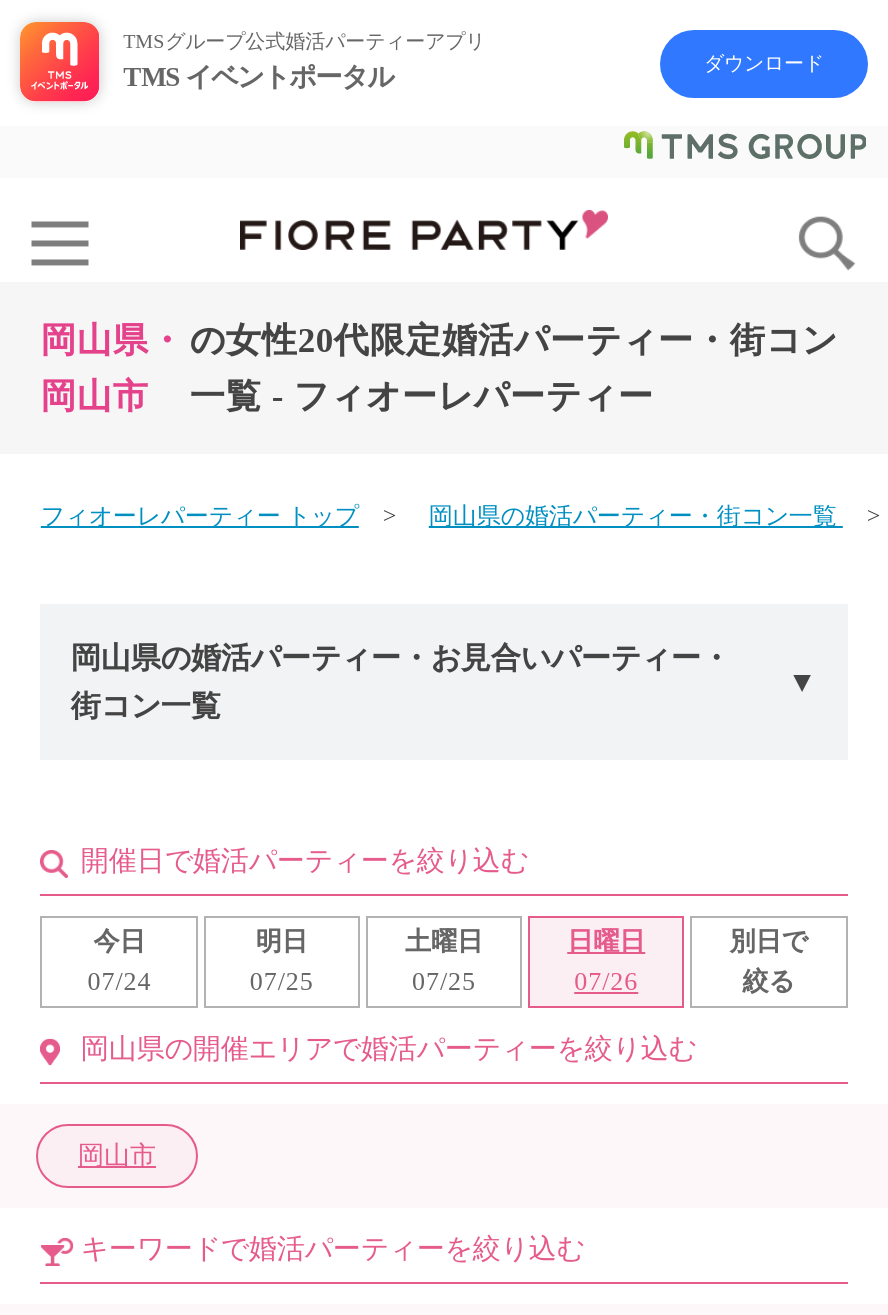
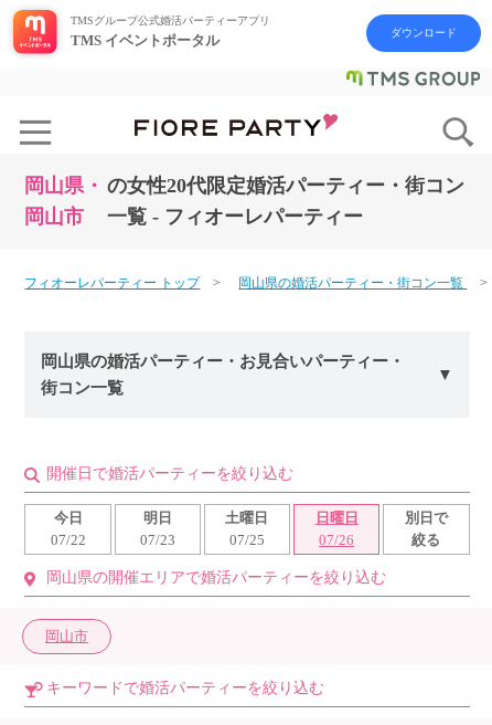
[87,966,151,996] 07/24 -> [50,531,86,548] 07/22
[250,966,314,996] 07/25 -> [140,531,175,548] 07/23

